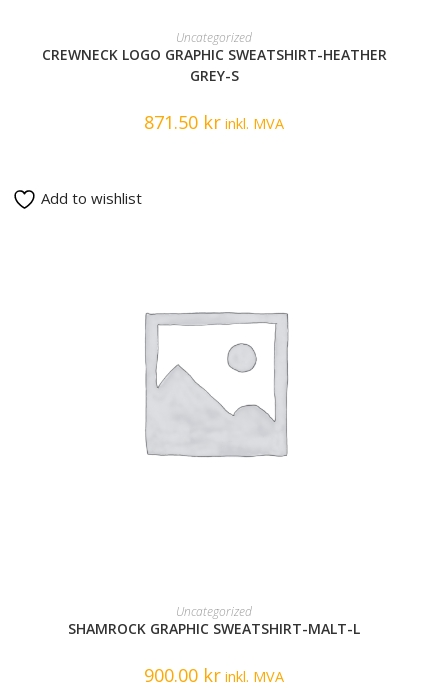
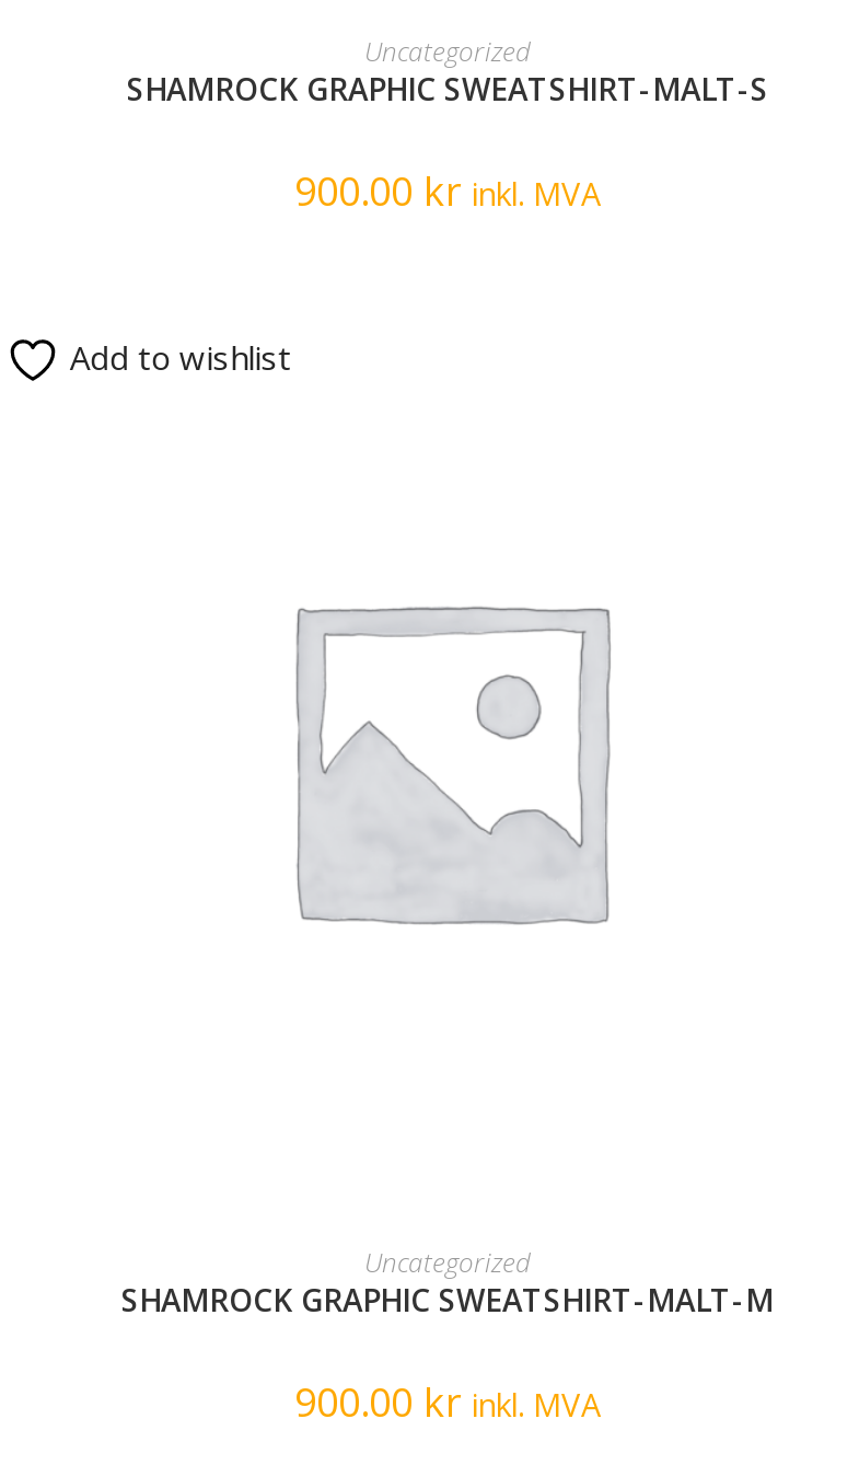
[41,45,386,85] CREWNECK LOGO GRAPHIC SWEATSHIRT-HEATHER | GREY-S -> [127,68,768,109] SHAMROCK GRAPHIC SWEATSHIRT-MALT-S
[144,110,284,134] 871.50 kr inkl. MVA -> [294,164,601,217] 900.00 kr inkl. MVA
[68,619,360,638] SHAMROCK GRAPHIC SWEATSHIRT-MALT-L -> [121,1279,774,1321] SHAMROCK GRAPHIC SWEATSHIRT-MALT-M

